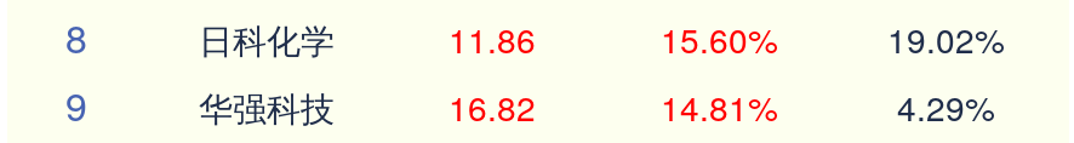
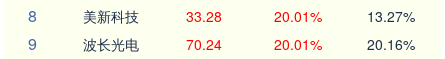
[199,15,1004,64] 日科化学 | 11.86 | 15.60% | 19.02% -> [83,6,415,26] 美新科技 | 33.28 | 20.01% | 13.27%
[199,83,994,132] 华强科技 | 16.82 | 14.81% | 4.29% -> [83,34,415,54] 波长光电 | 70.24 | 20.01% | 20.16%

